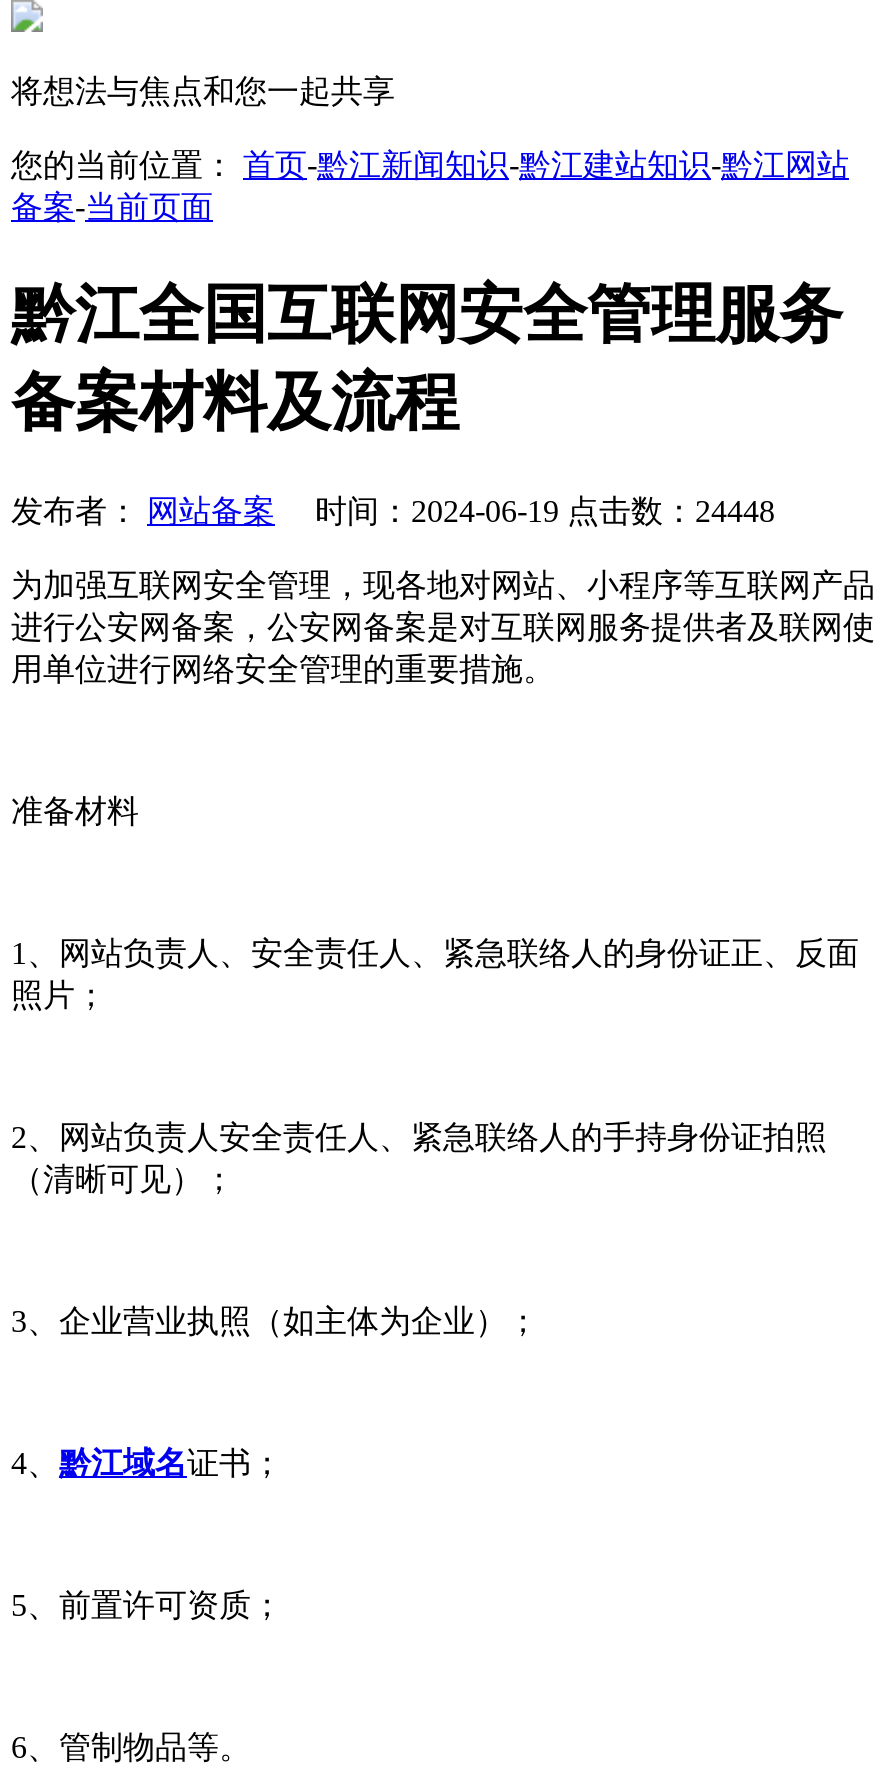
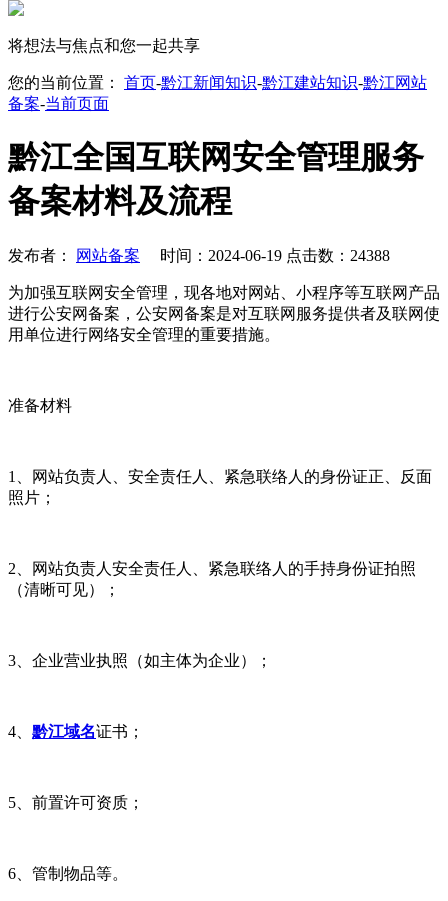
[11,494,775,528] 发布者：网站备案时间：2024-06-19 点击数：24448 -> [8,247,390,264] 发布者：网站备案时间：2024-06-19 点击数：24388

